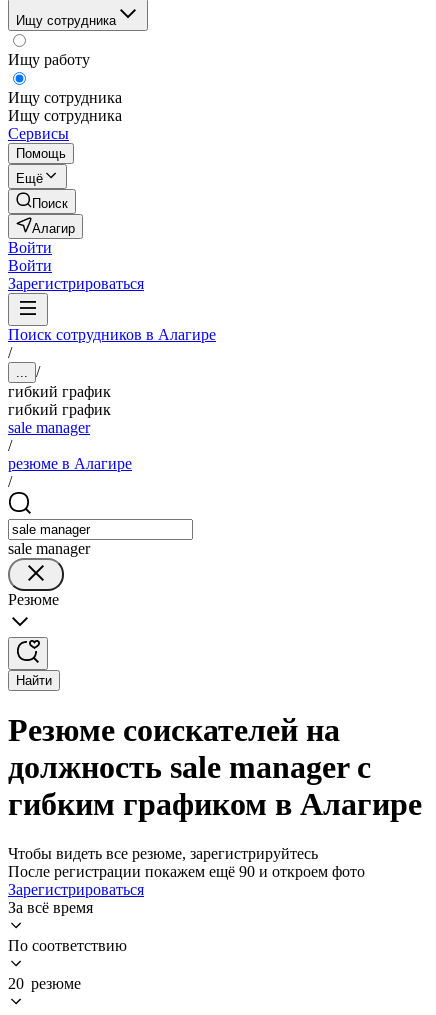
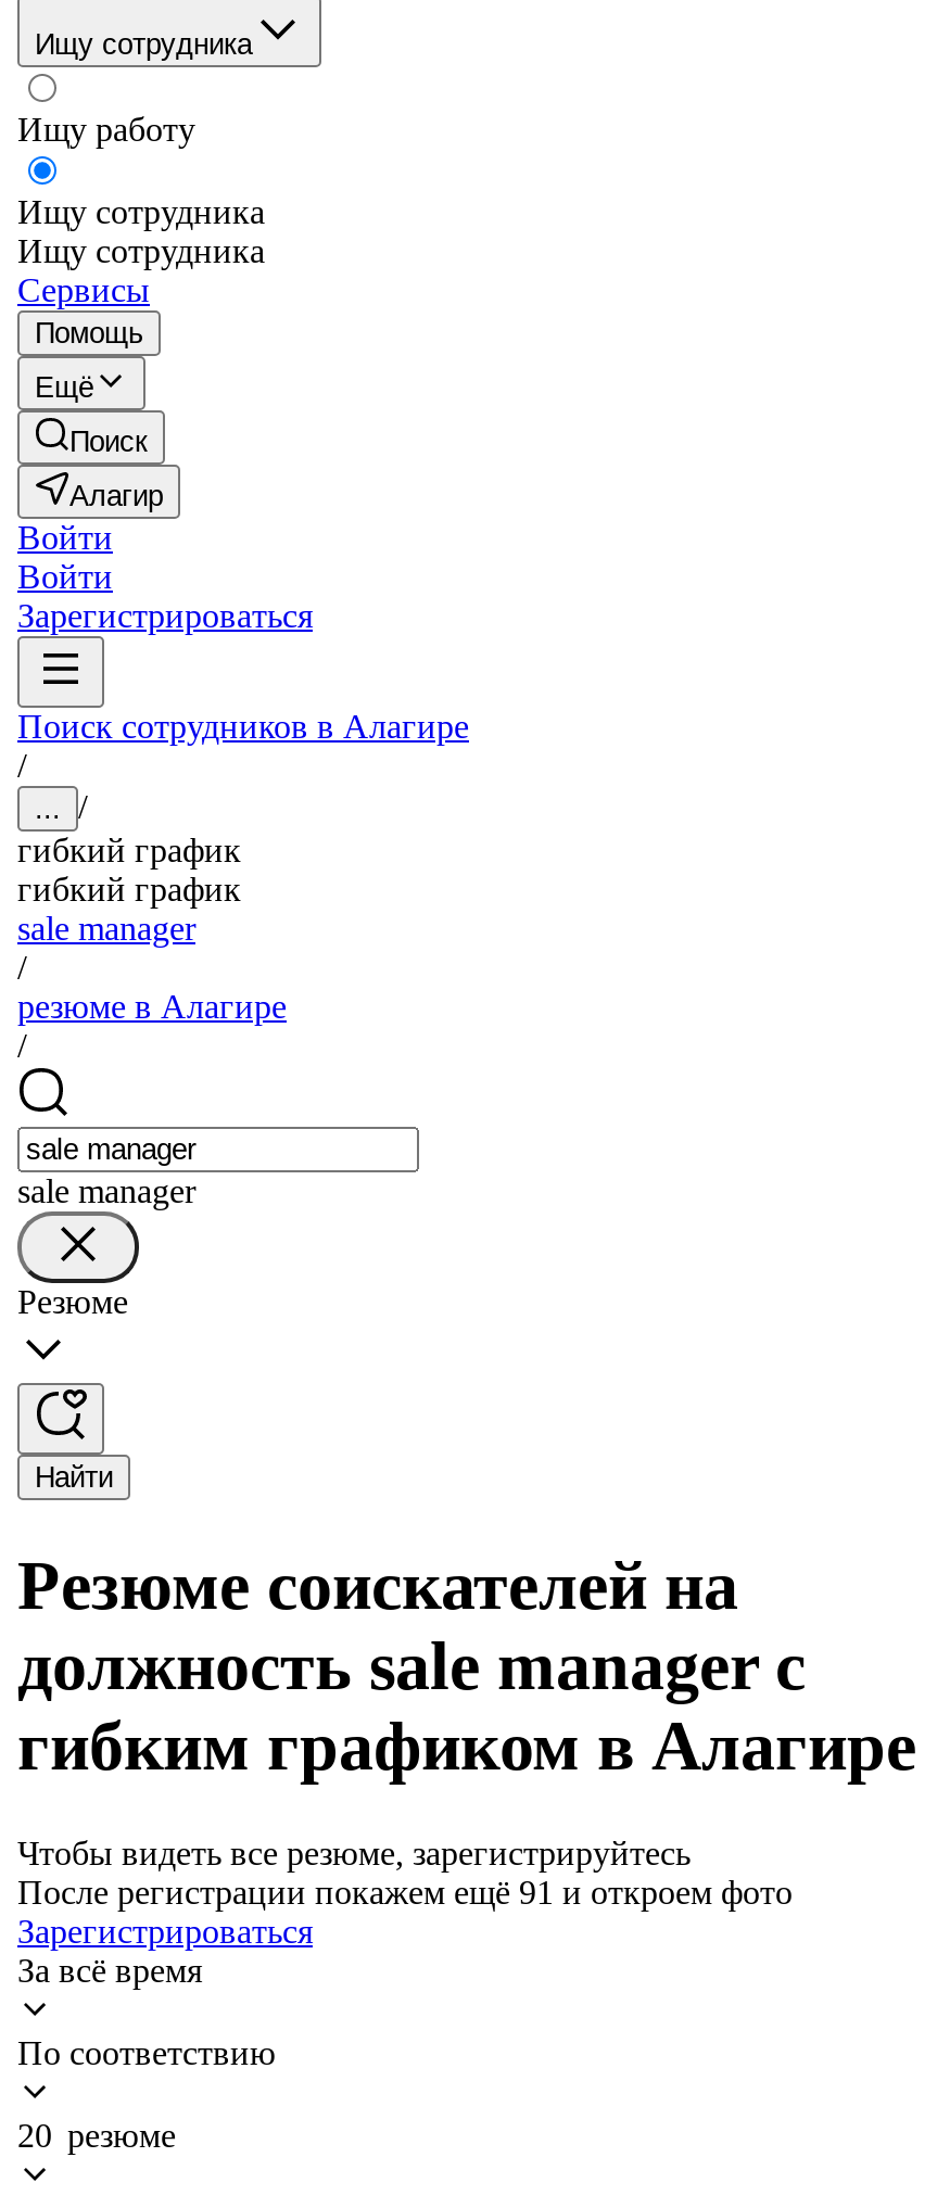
[8,863,365,880] После регистрации покажем ещё 90 и откроем фото -> [17,1873,793,1910] После регистрации покажем ещё 91 и откроем фото

